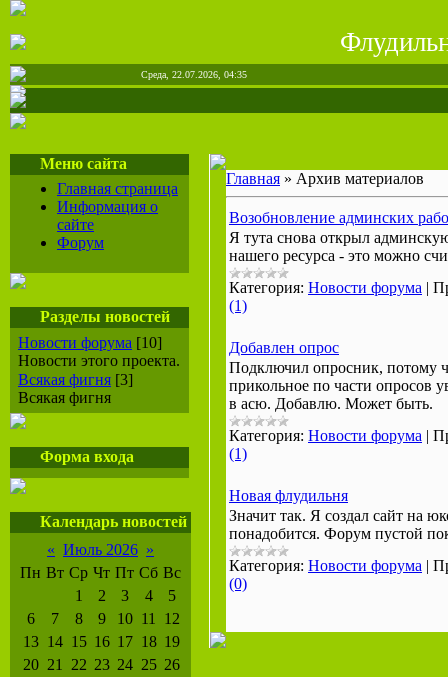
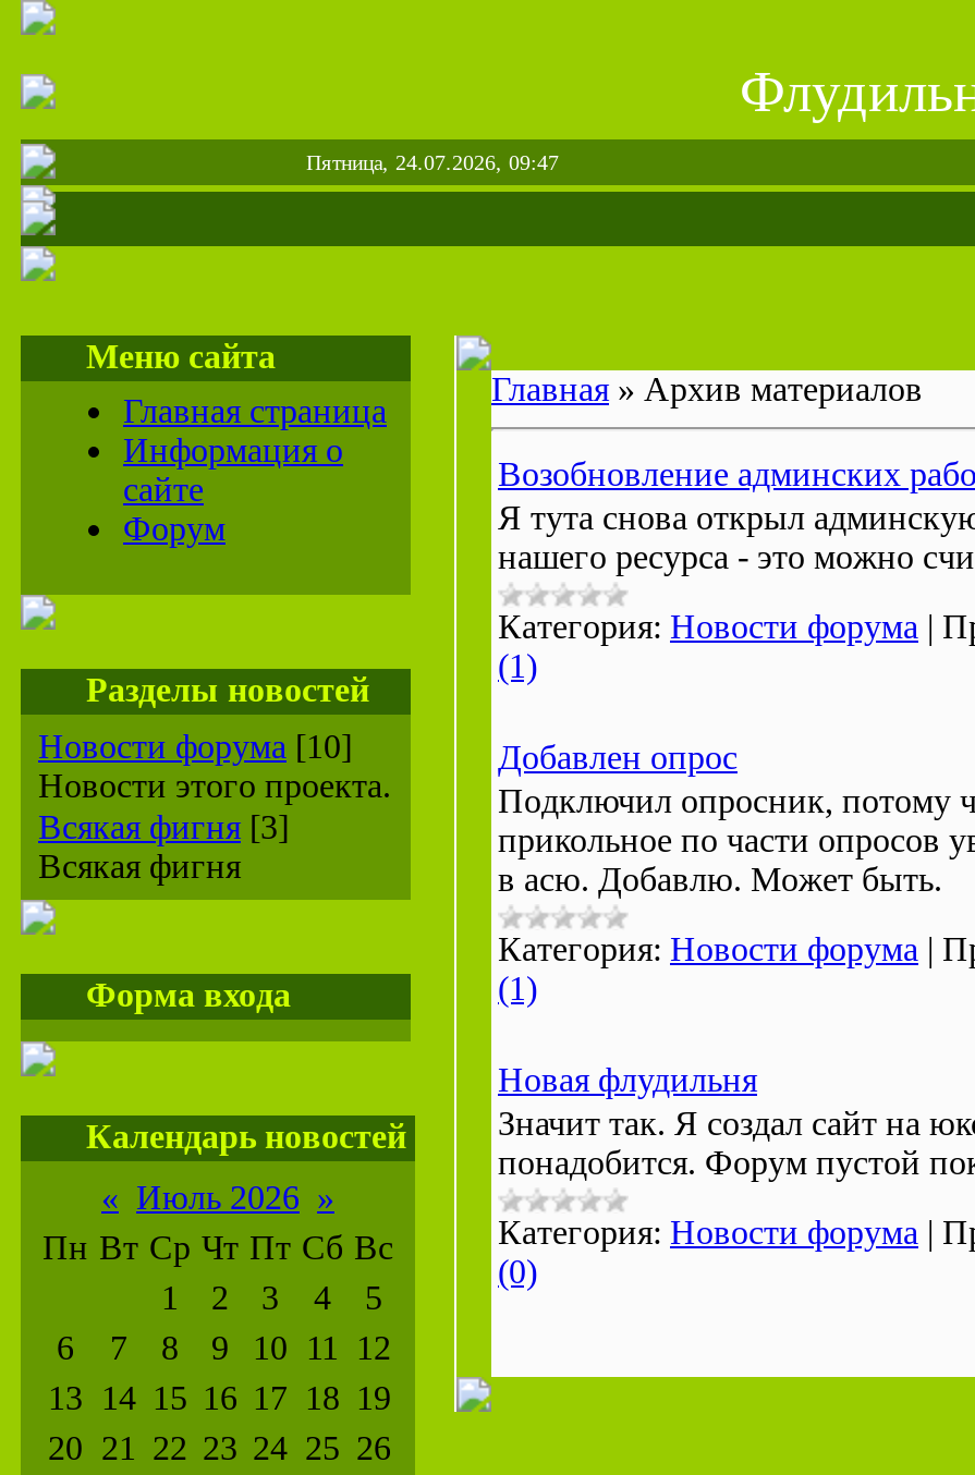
[141,69,247,80] Среда, 22.07.2026, 04:35 -> [306,150,559,174] Пятница, 24.07.2026, 09:47

